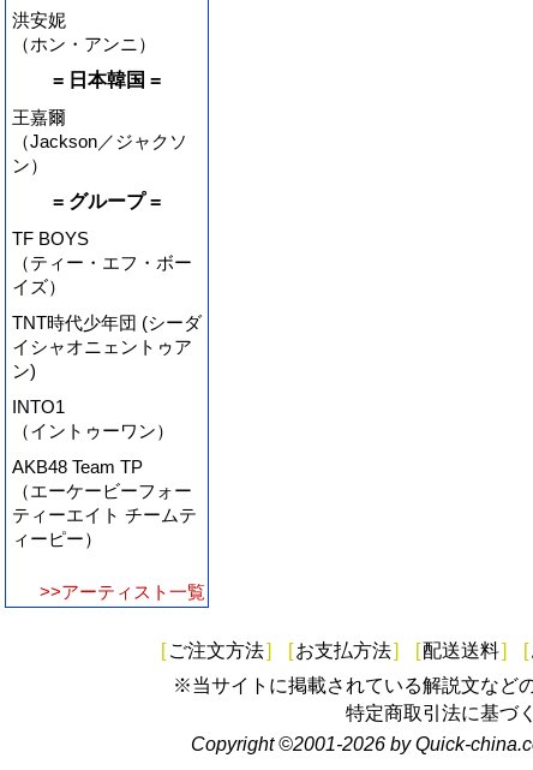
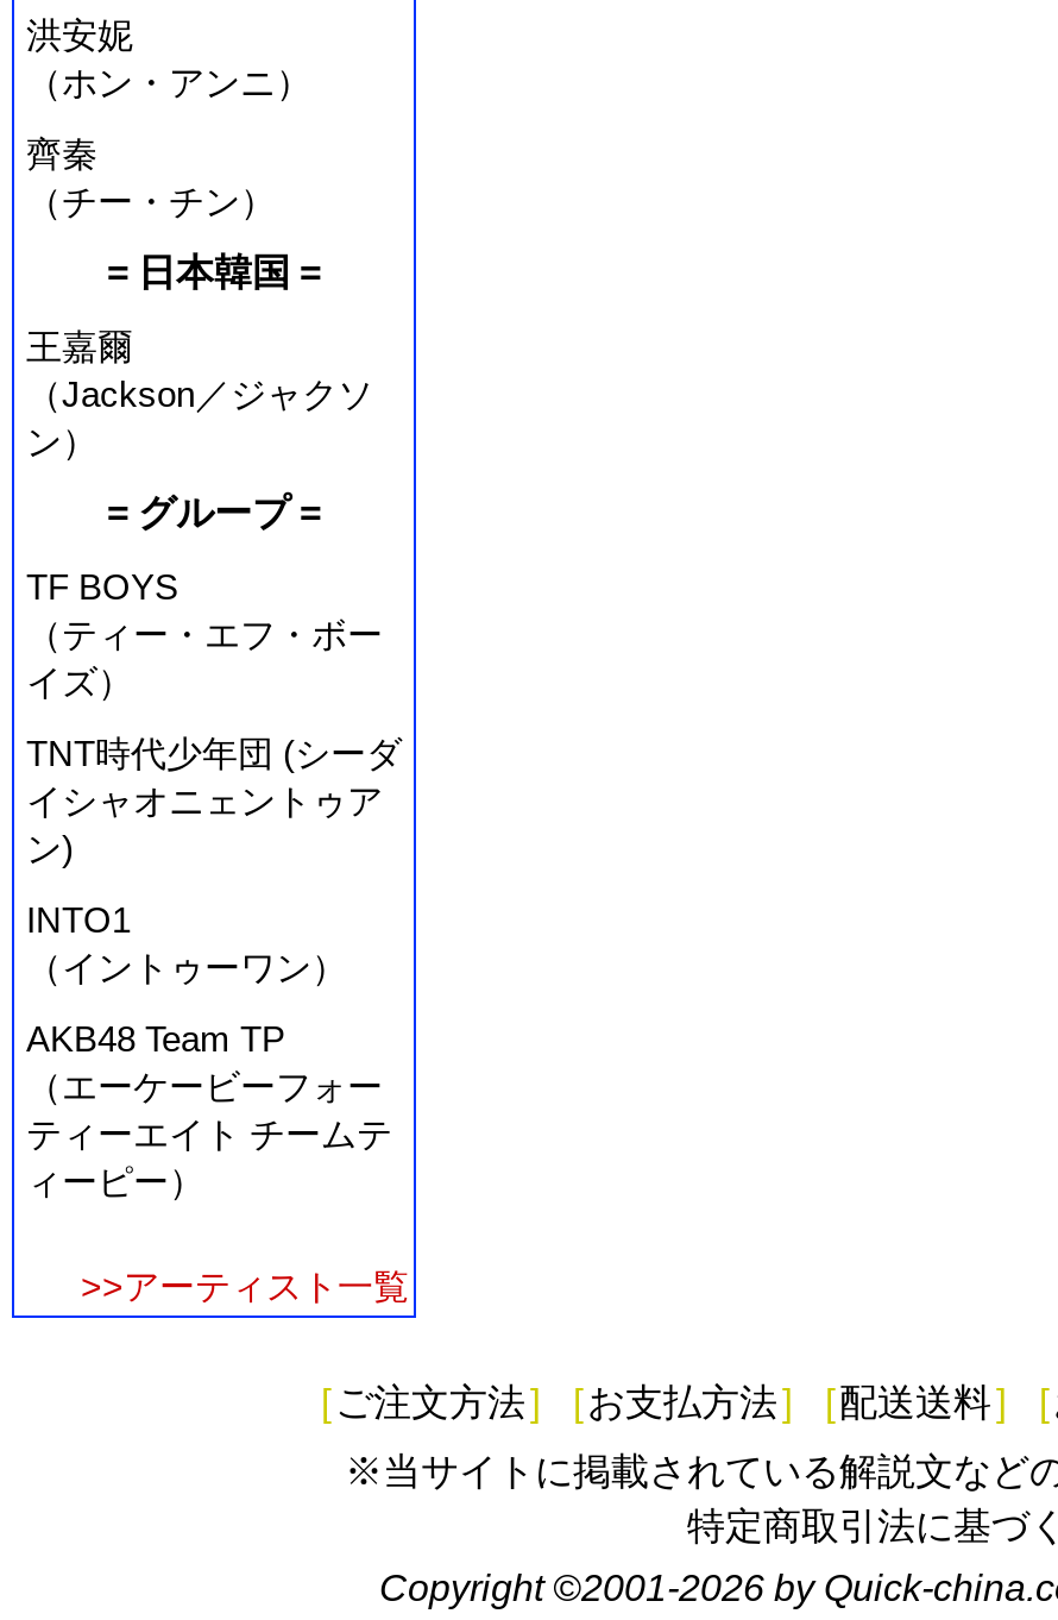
none -> [26,134,276,222] 齊秦 | （チー・チン）

